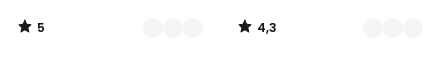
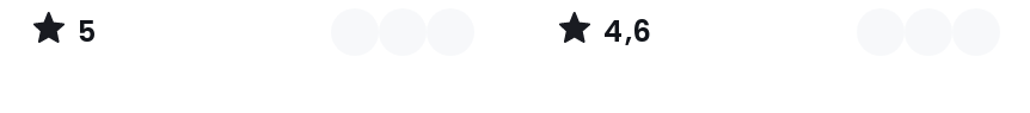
[257,19,277,36] 4,3 -> [603,11,651,51] 4,6

